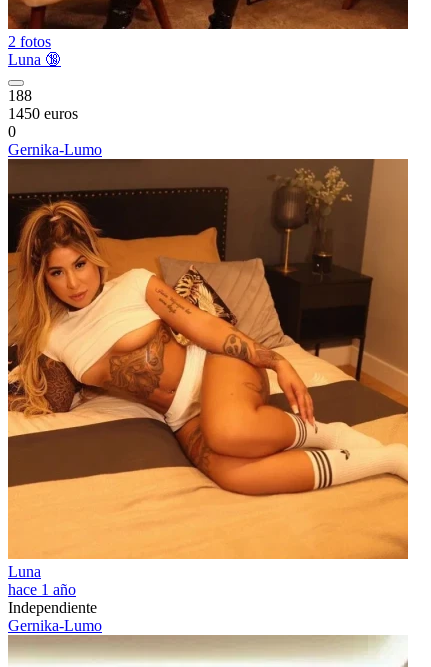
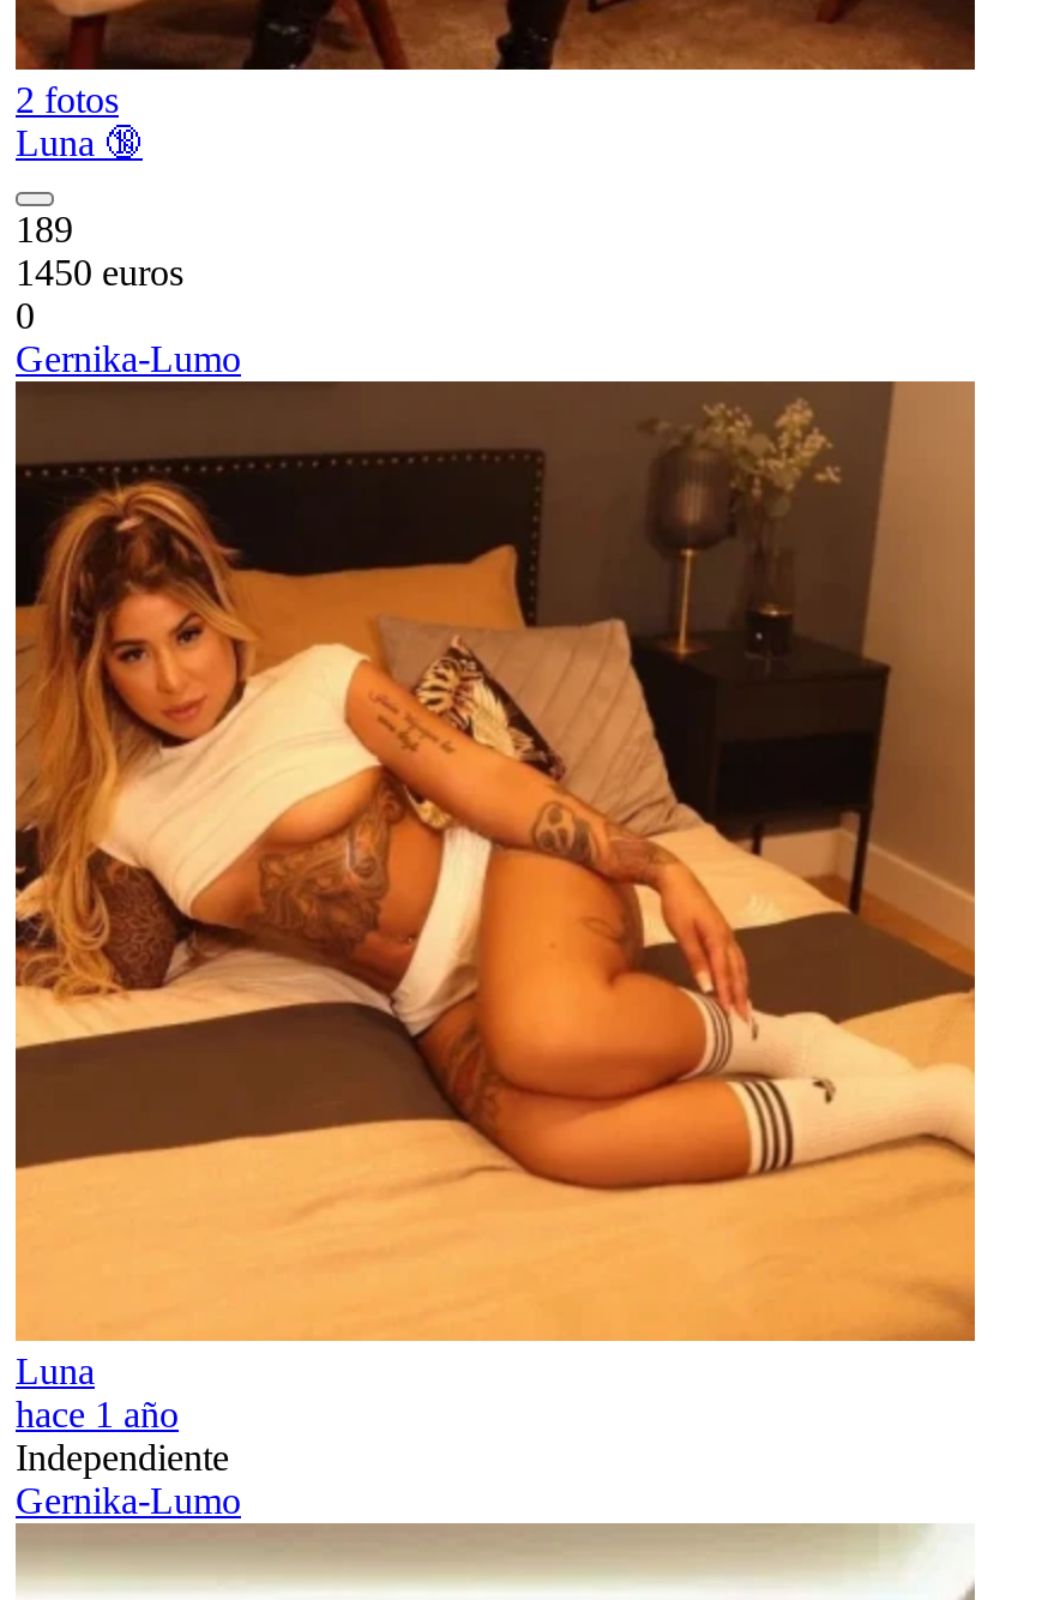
[8,87,32,104] 188 -> [16,209,73,249] 189

